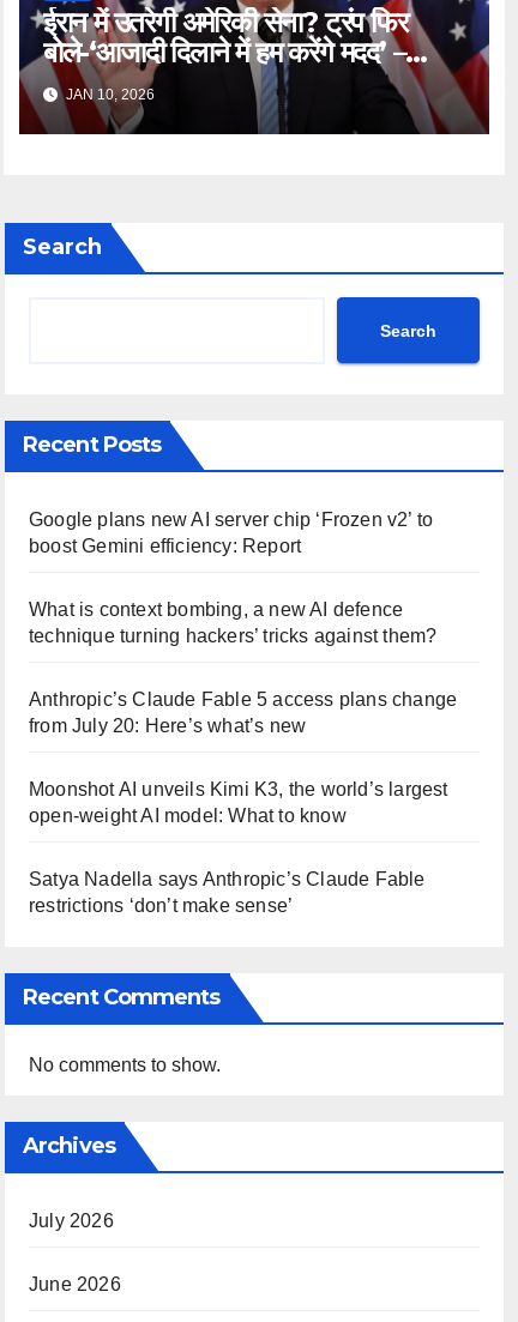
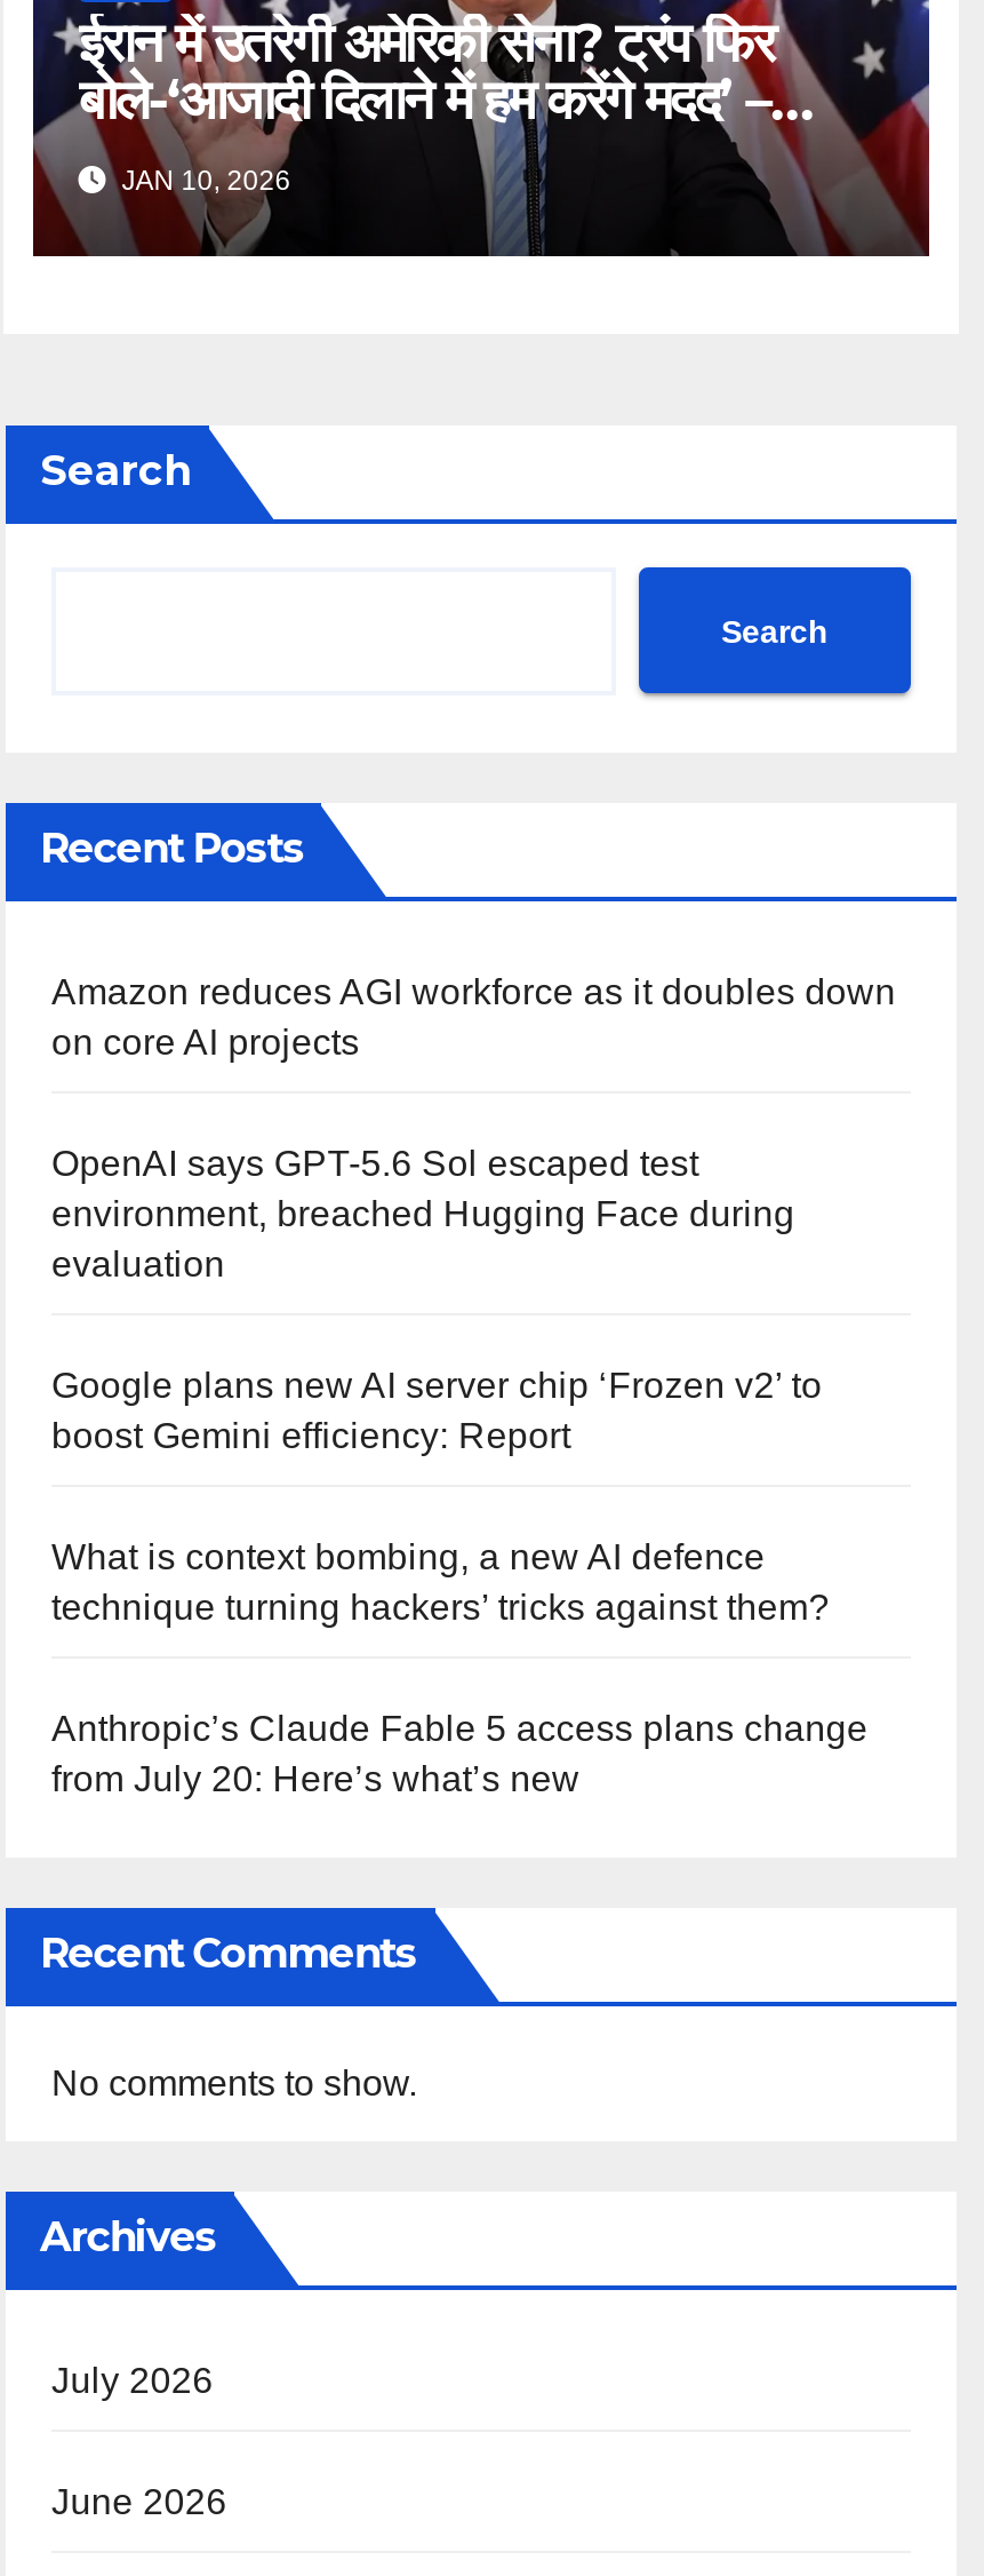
none -> [51,973,896,1284] Amazon reduces AGI workforce as it doubles down | on core AI projects | OpenAI says GPT-5.6 Sol escaped test | environment, breached Hugging Face during | evaluation
moved [29,510,457,736] -> [51,1366,868,1798]: Google plans new AI server chip ‘Frozen v2’ to | boost Gemini efficiency: Report | What is context bombing, a new AI defence | technique turning hackers’ tricks against them? | Anthropic’s Claude Fable 5 access plans change | from July 20: Here’s what’s new
[29,779,448,916] Moonshot AI unveils Kimi K3, the world’s largest | open-weight AI model: What to know | Satya Nadella says Anthropic’s Claude Fable | restrictions ‘don’t make sense’ -> none

